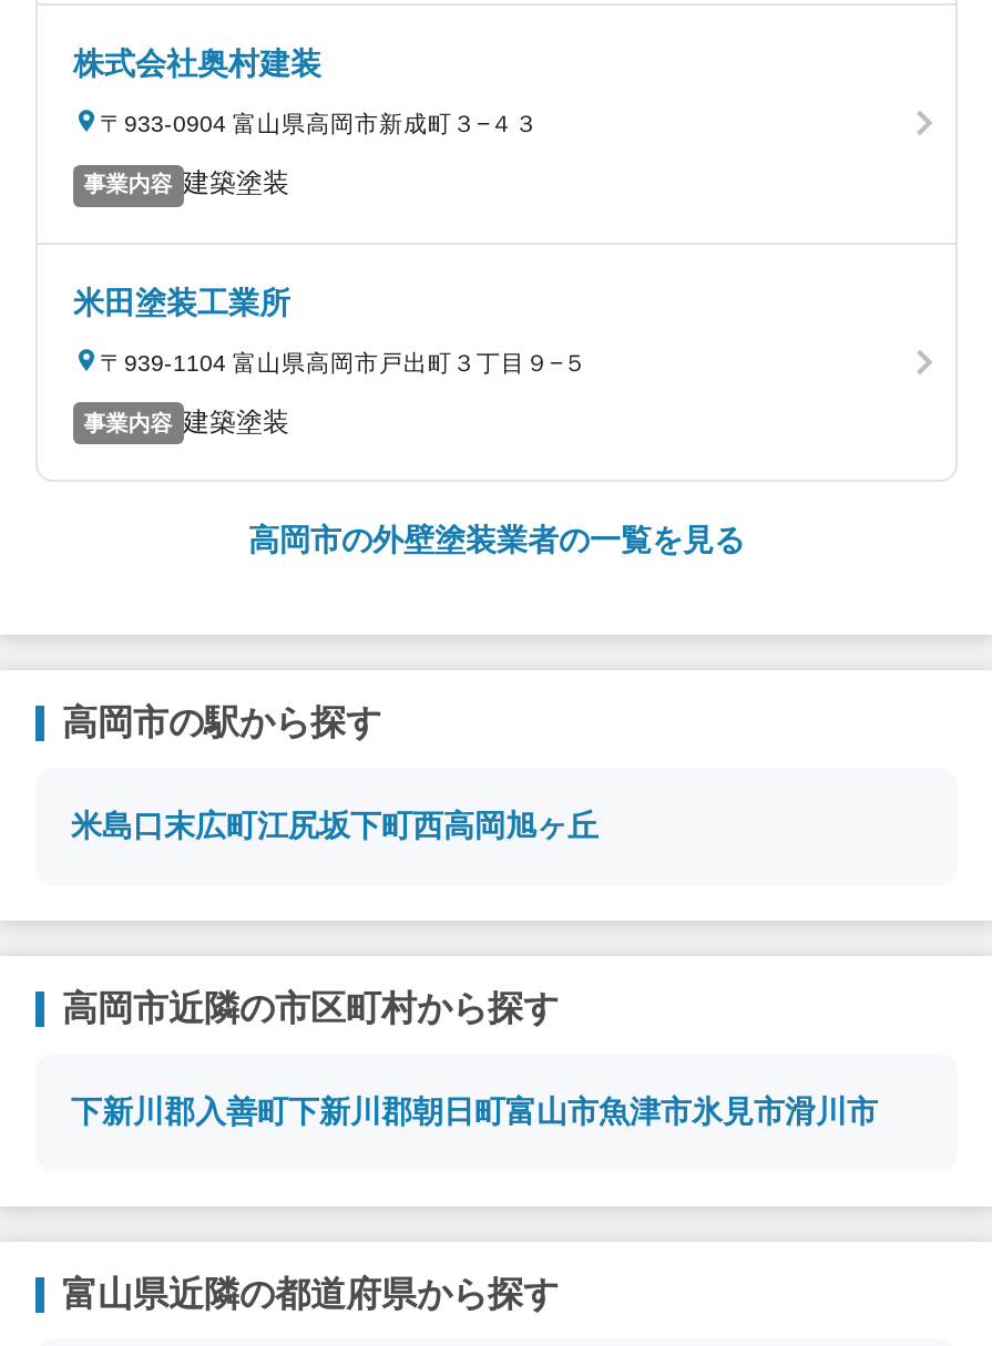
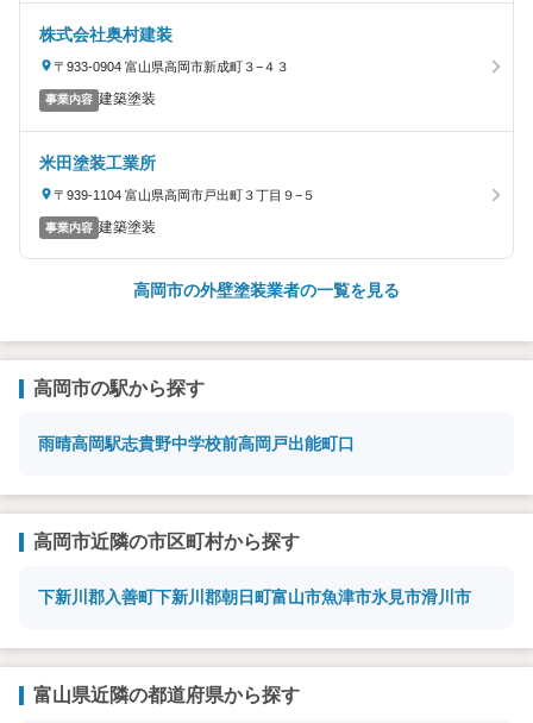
[71,808,599,843] 米島口末広町江尻坂下町西高岡旭ヶ丘 -> [38,434,355,453] 雨晴高岡駅志貴野中学校前高岡戸出能町口

